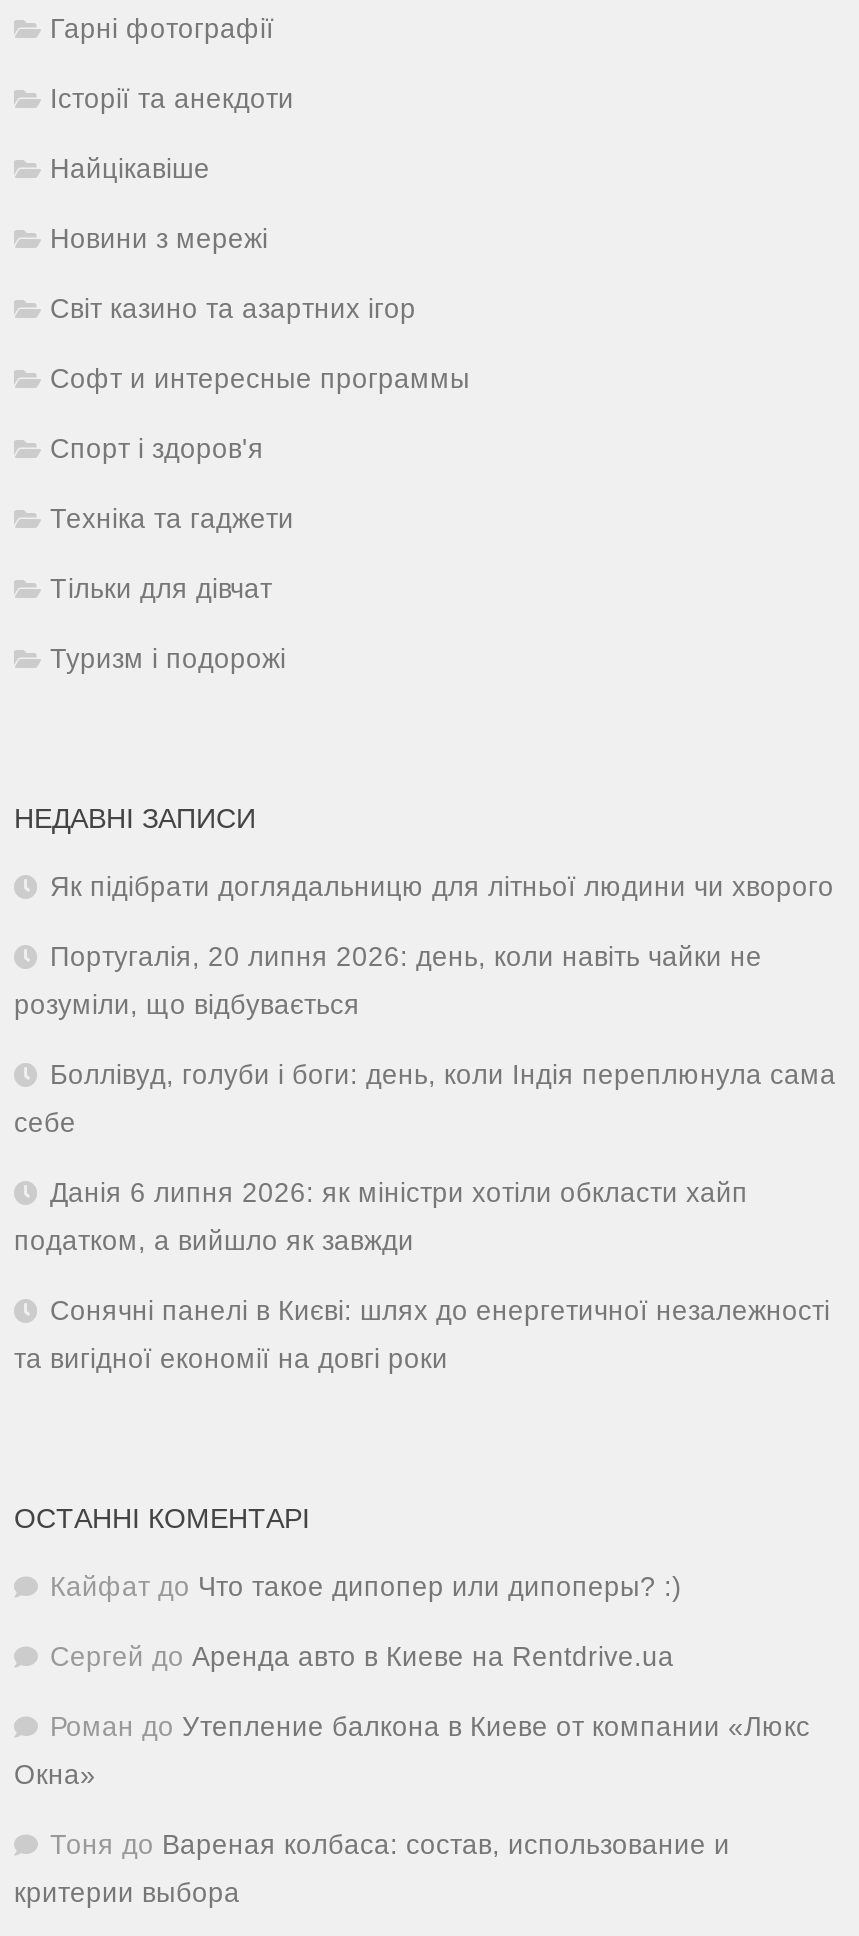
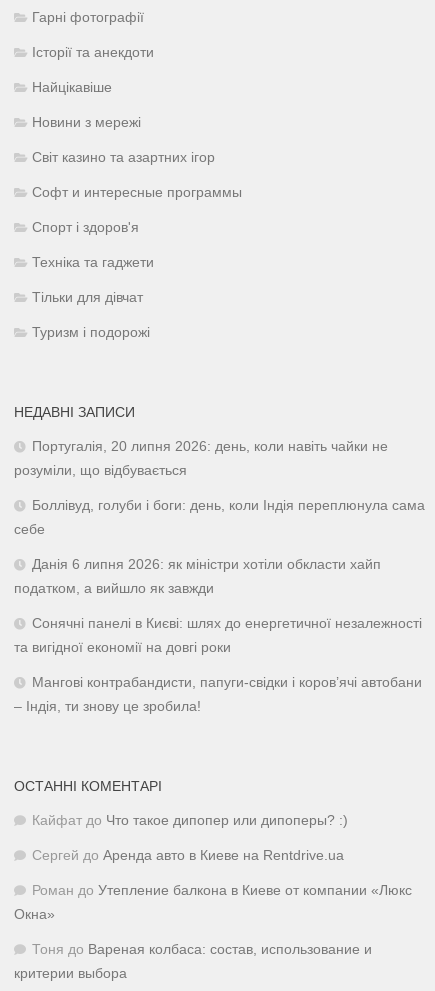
[50,872,834,902] Як підібрати доглядальницю для літньої людини чи хворого -> none
moved [14,942,836,1374] -> [14,439,425,655]: Португалія, 20 липня 2026: день, коли навіть чайки не | розуміли, що відбувається | Боллівуд, голуби і боги: день, коли Індія переплюнула сама | себе | Данія 6 липня 2026: як міністри хотіли обкласти хайп | податком, а вийшло як завжди | Сонячні панелі в Києві: шлях до енергетичної незалежності | та вигідної економії на довгі роки
none -> [14,675,422,714] Мангові контрабандисти, папуги-свідки і коров’ячі автобани | – Індія, ти знову це зробила!

